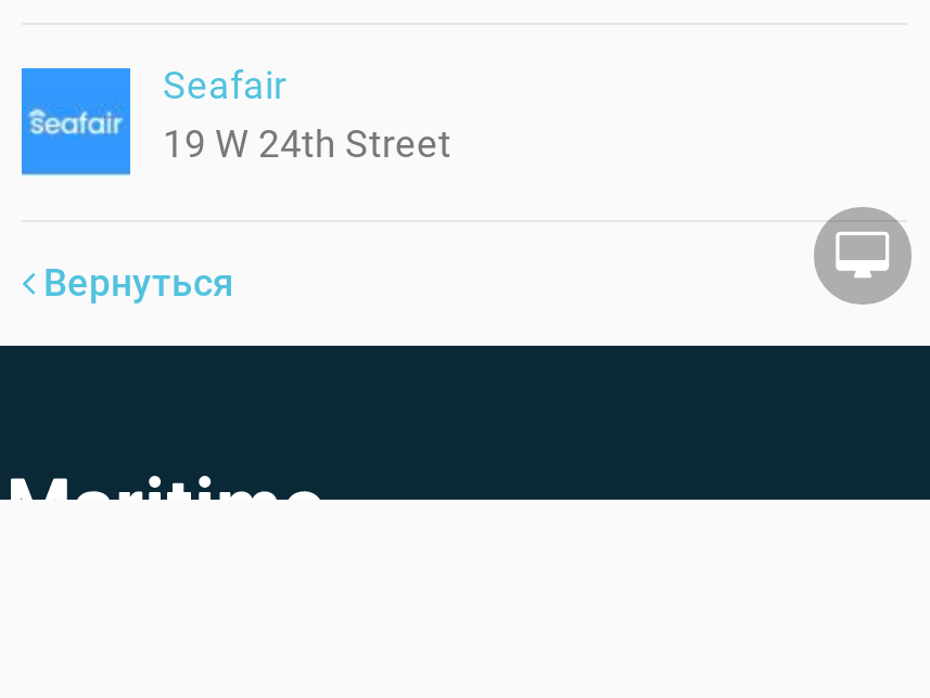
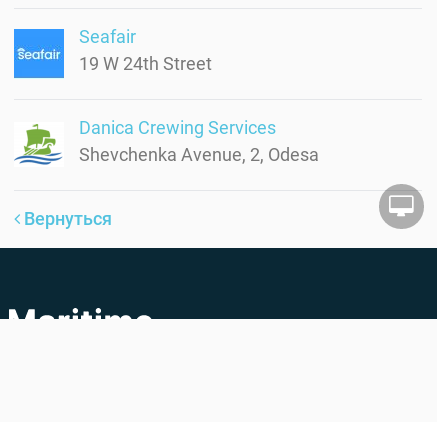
none -> [14,118,319,169] [image] | Danica Crewing Services | Shevchenka Avenue, 2, Odesa

